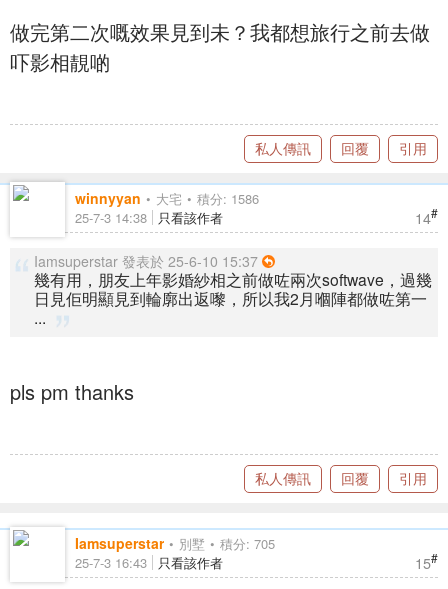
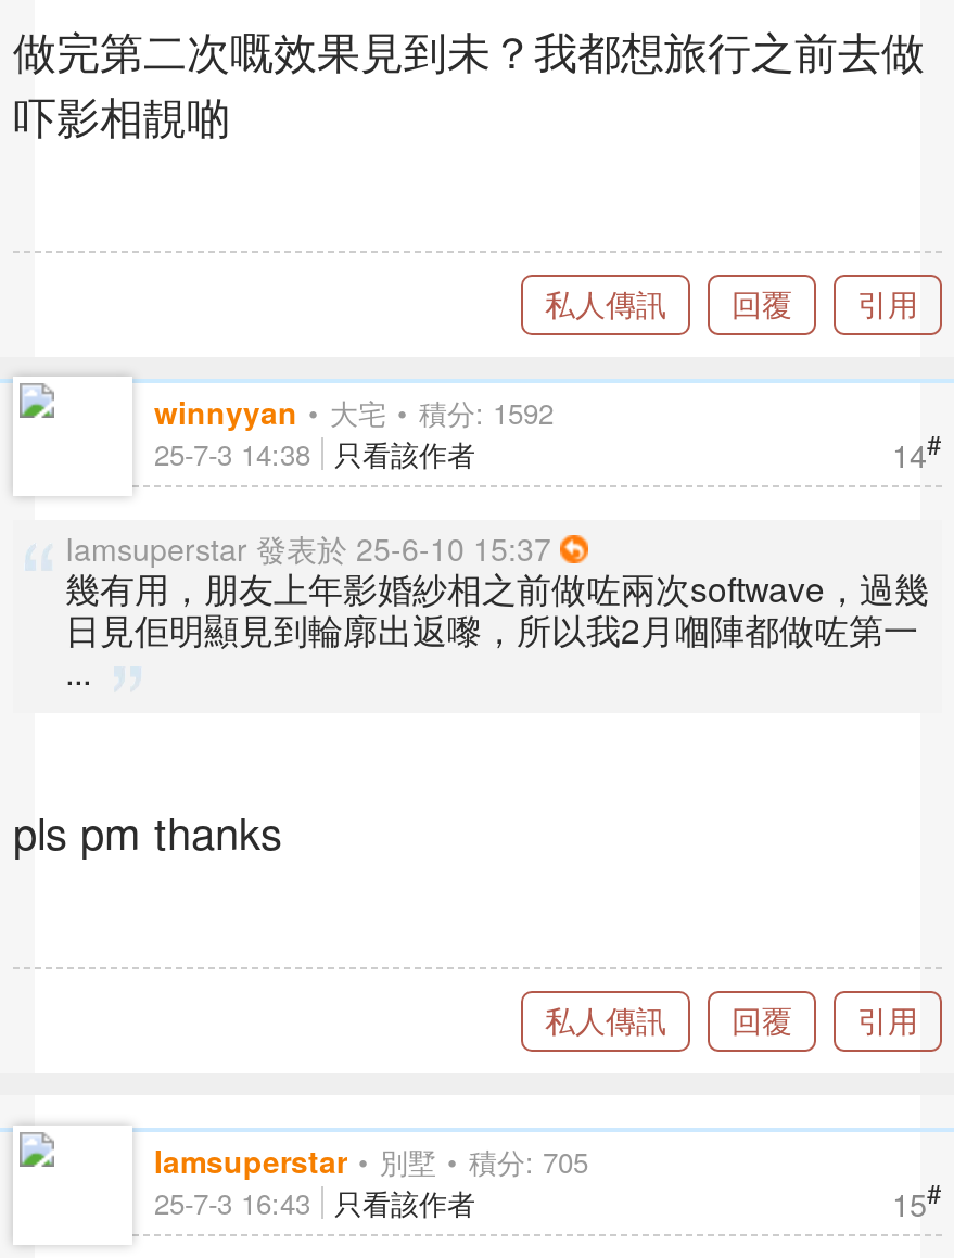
[75,188,259,208] winnyyan 大宅 積分: 1586 -> [154,390,554,433] winnyyan 大宅 積分: 1592

